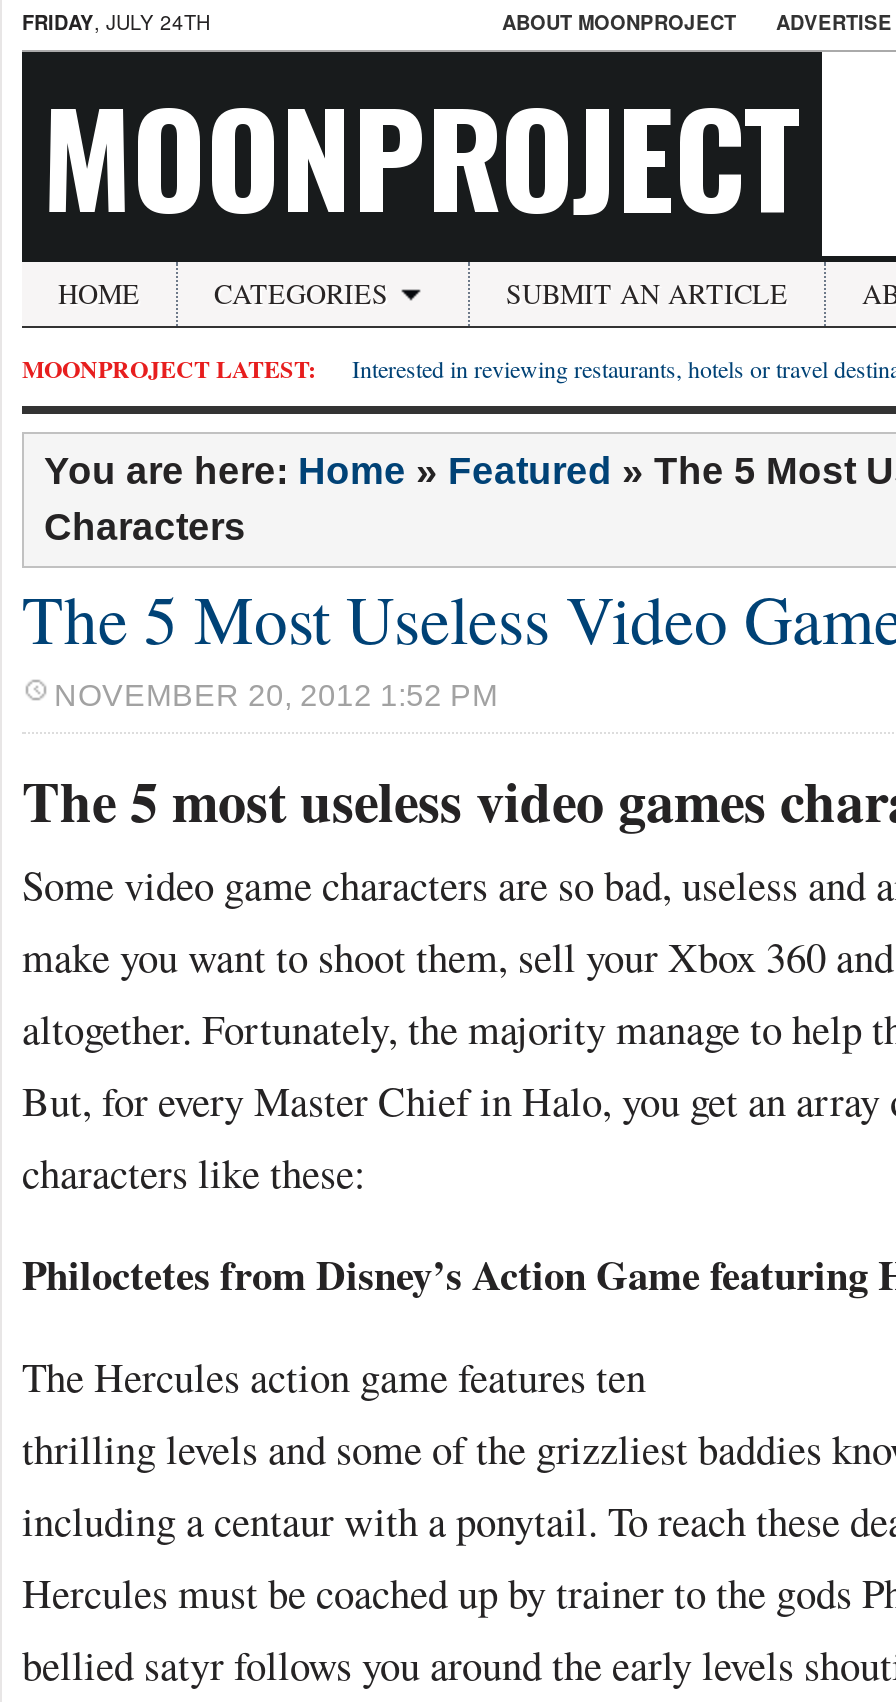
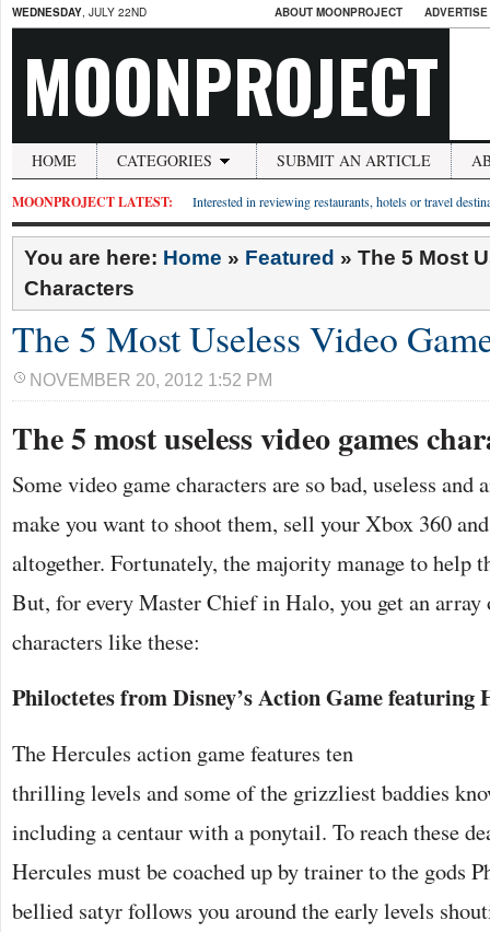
[22,8,210,36] FRIDAY, JULY 24TH -> [12,4,147,20] WEDNESDAY, JULY 22ND

